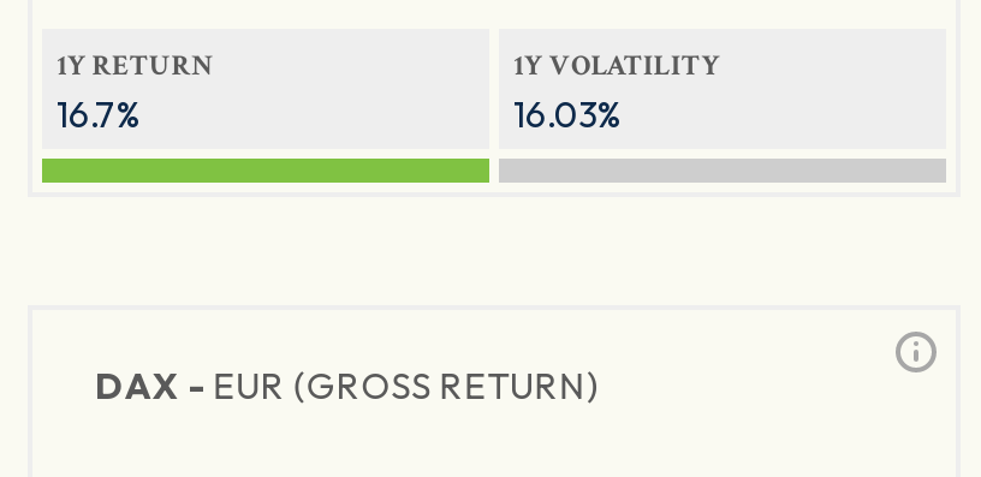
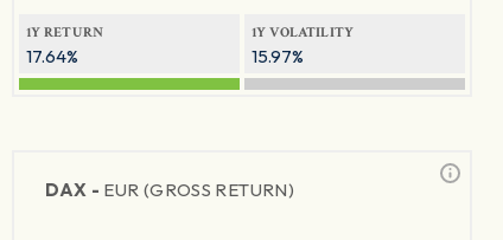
[57,91,141,137] 16.7% -> [26,45,78,67] 17.64%
[513,91,622,137] 16.03% -> [251,45,304,67] 15.97%

